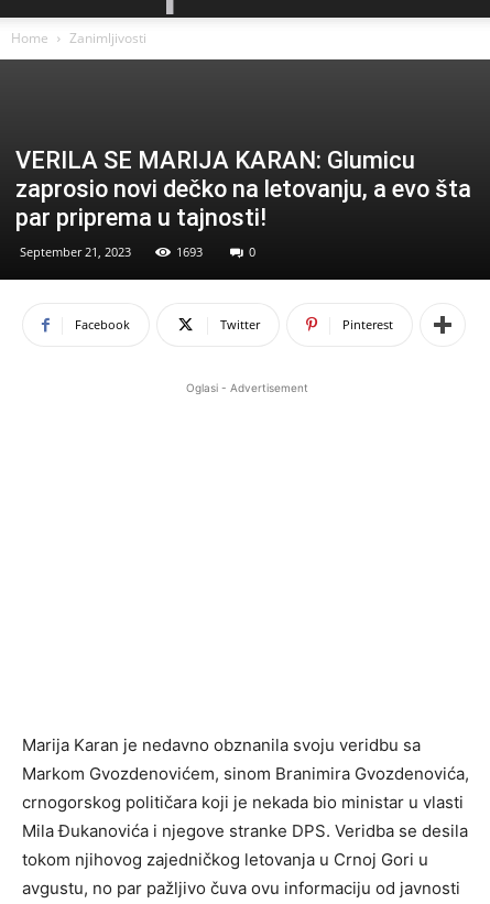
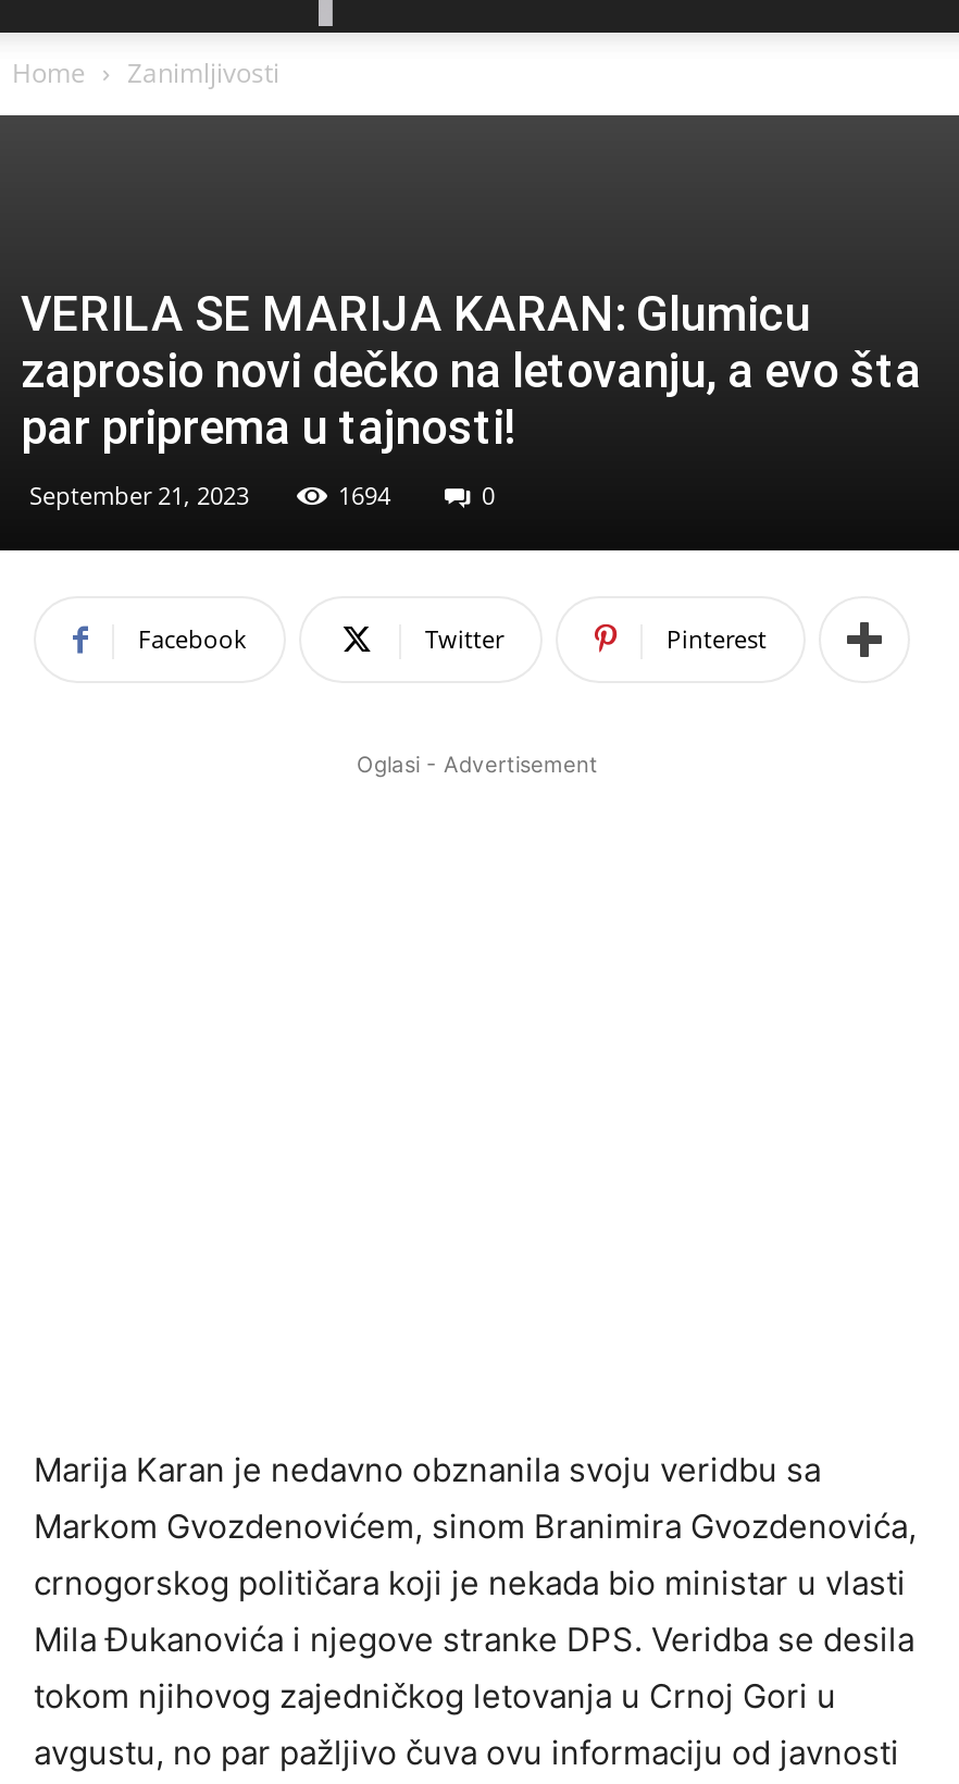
[176,243,203,260] 1693 -> [338,479,390,511] 1694

